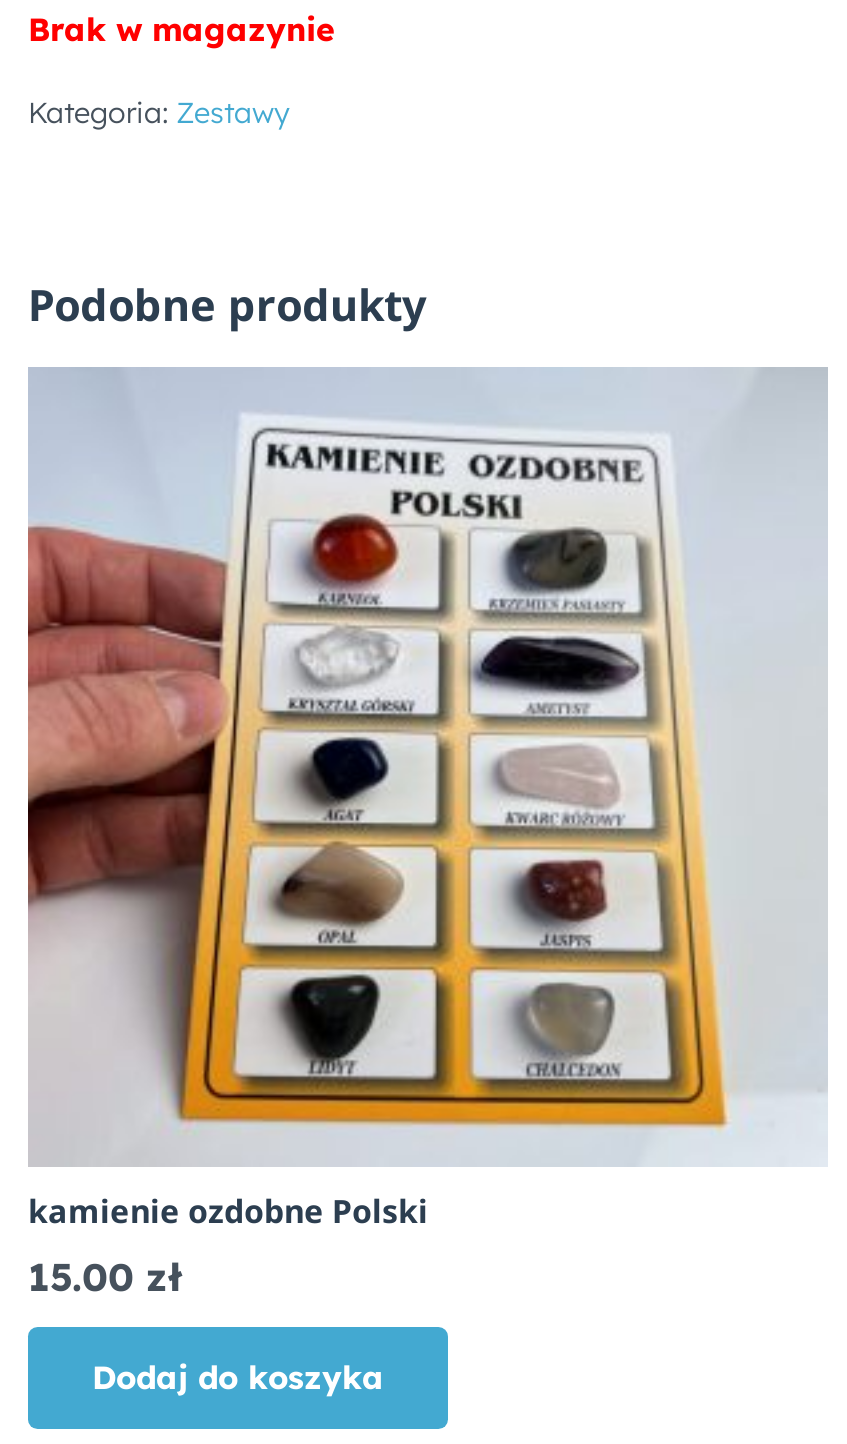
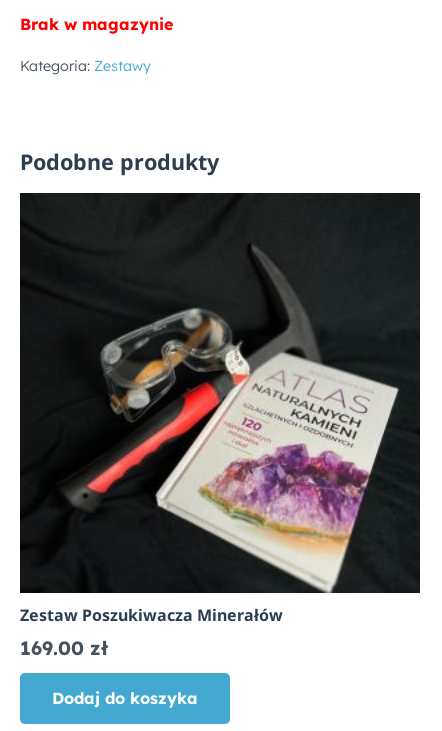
[26,367,828,1300] [image] | kamienie ozdobne Polski | 15.00 zł -> [19,192,421,660] [image] | Zestaw Poszukiwacza Minerałów | 169.00 zł

